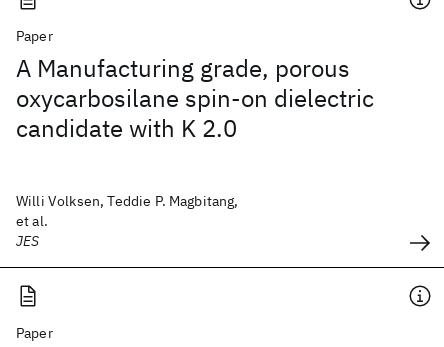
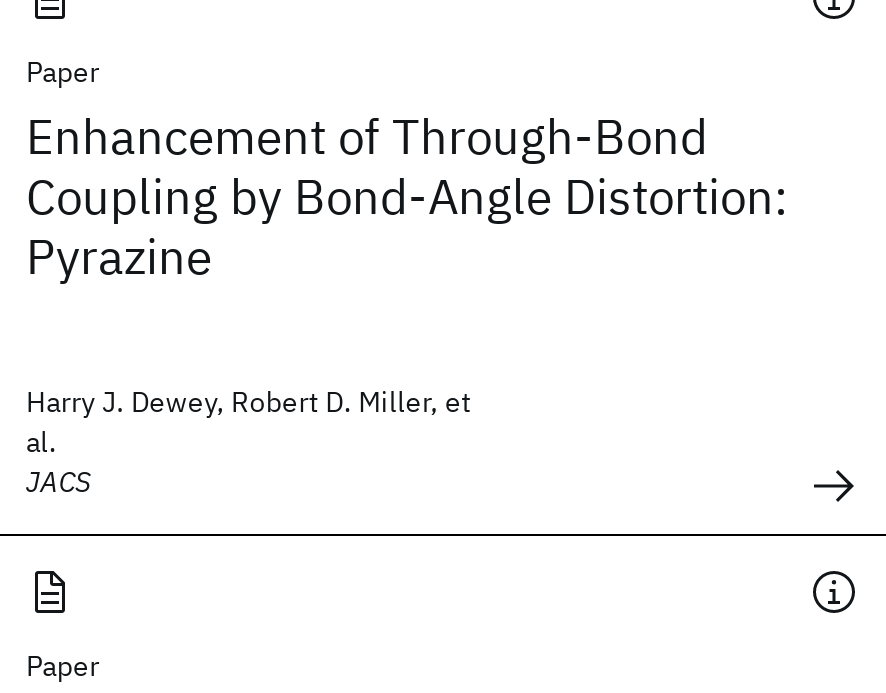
[16,52,374,144] A Manufacturing grade, porous | oxycarbosilane spin-on dielectric | candidate with K 2.0 -> [26,104,788,288] Enhancement of Through-Bond | Coupling by Bond-Angle Distortion: | Pyrazine
[16,192,239,250] Willi Volksen, Teddie P. Magbitang, | et al. | JES -> [26,384,472,500] Harry J. Dewey, Robert D. Miller, et | al. | JACS

